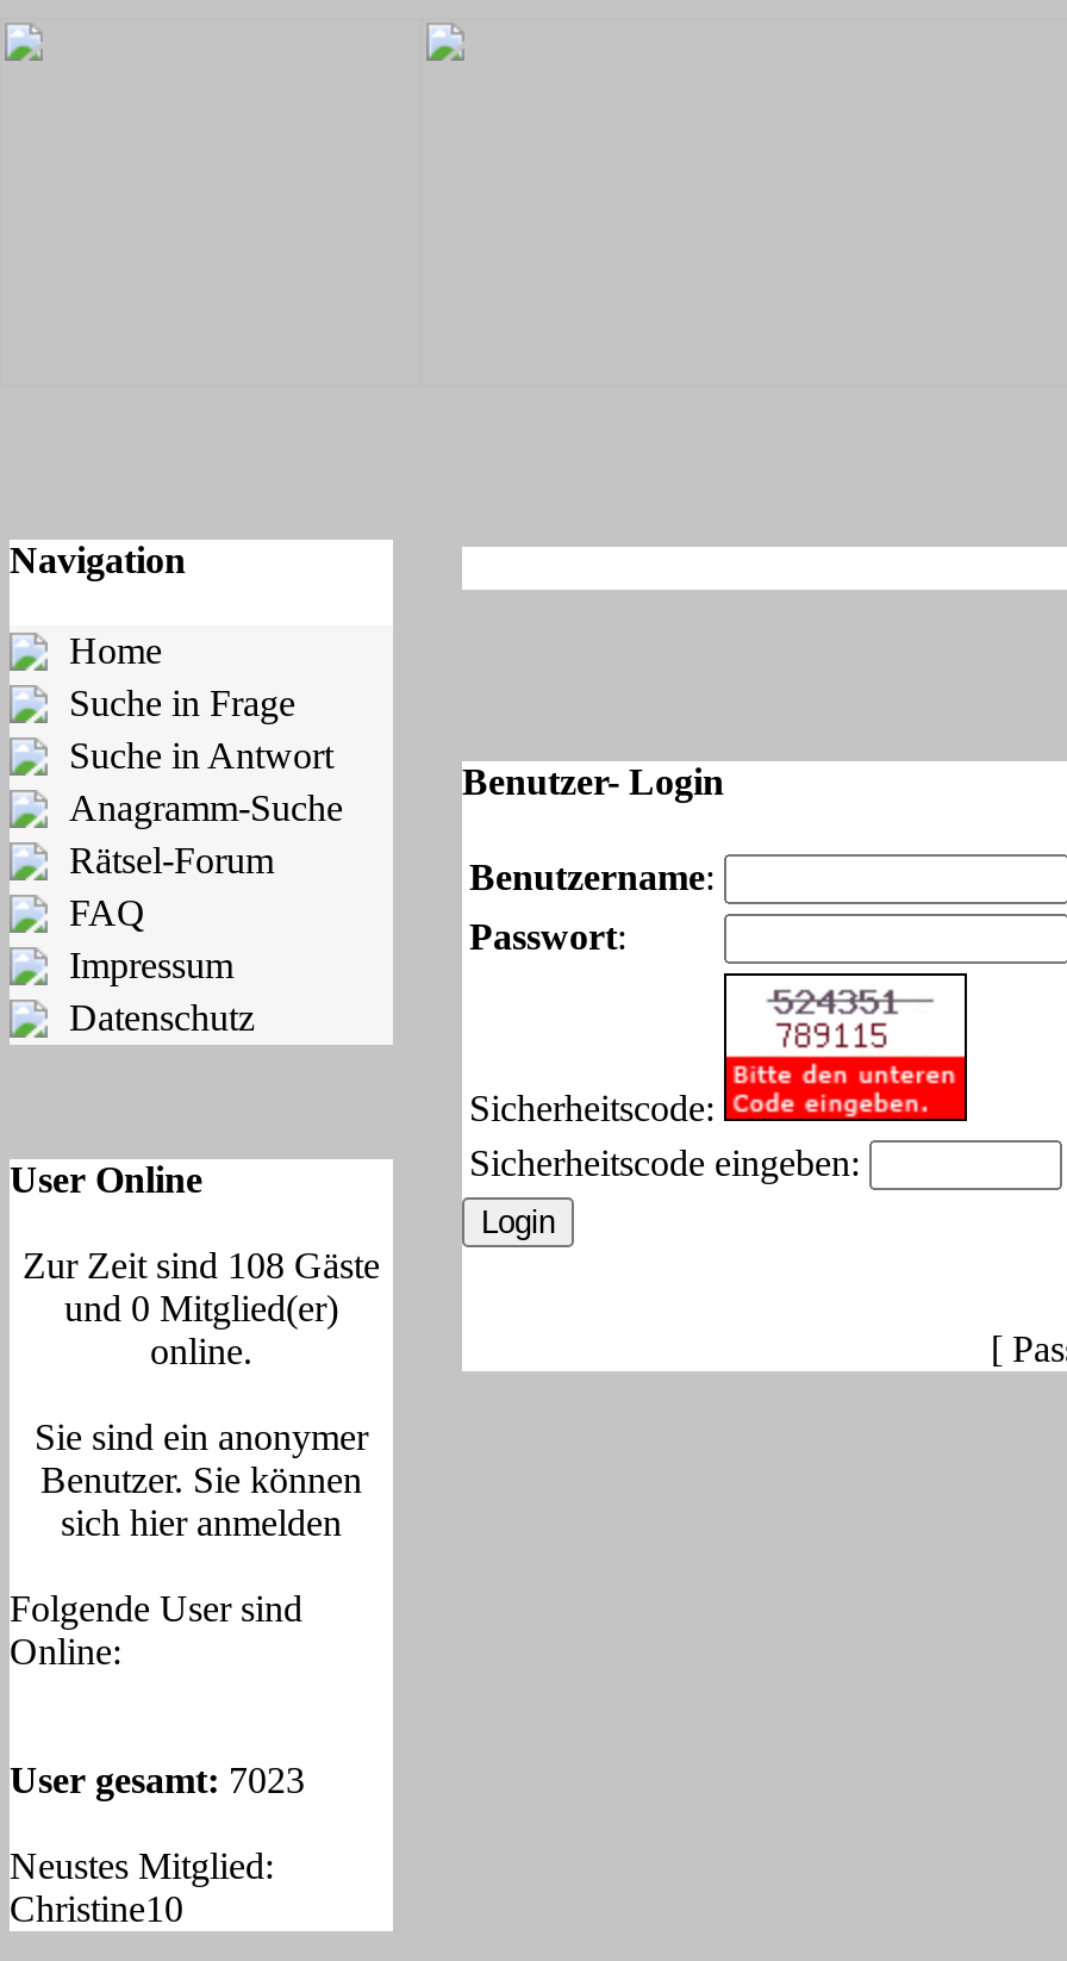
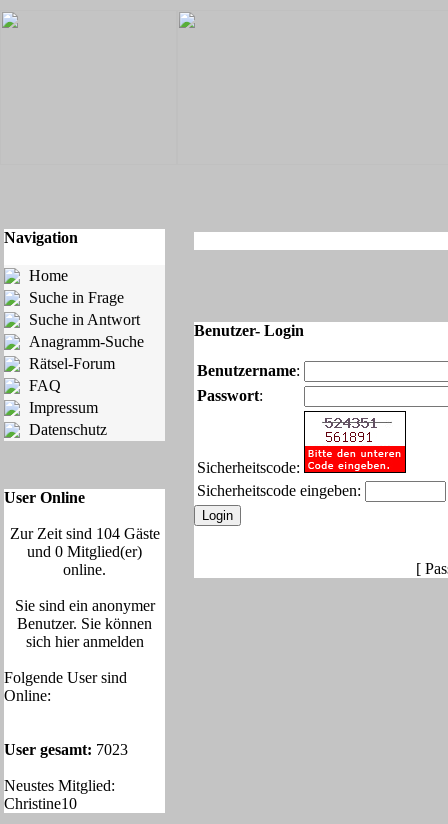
[23,1245,380,1285] Zur Zeit sind 108 Gäste -> [9,525,159,542] Zur Zeit sind 104 Gäste

